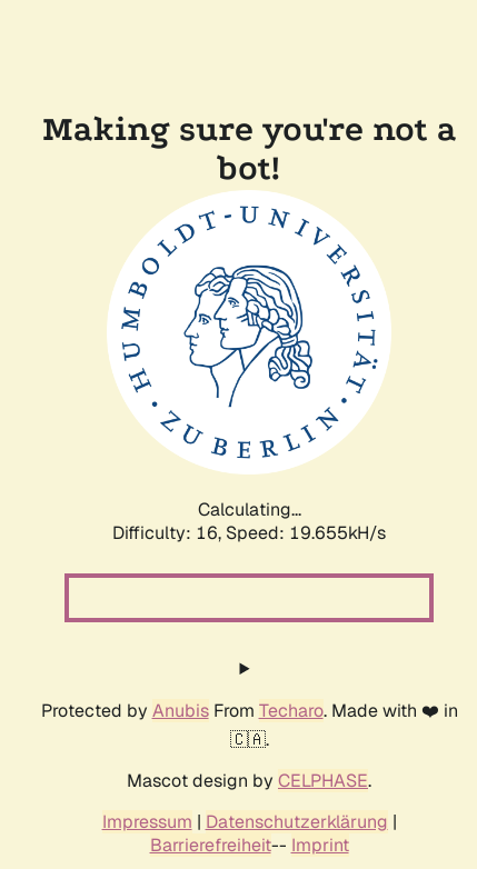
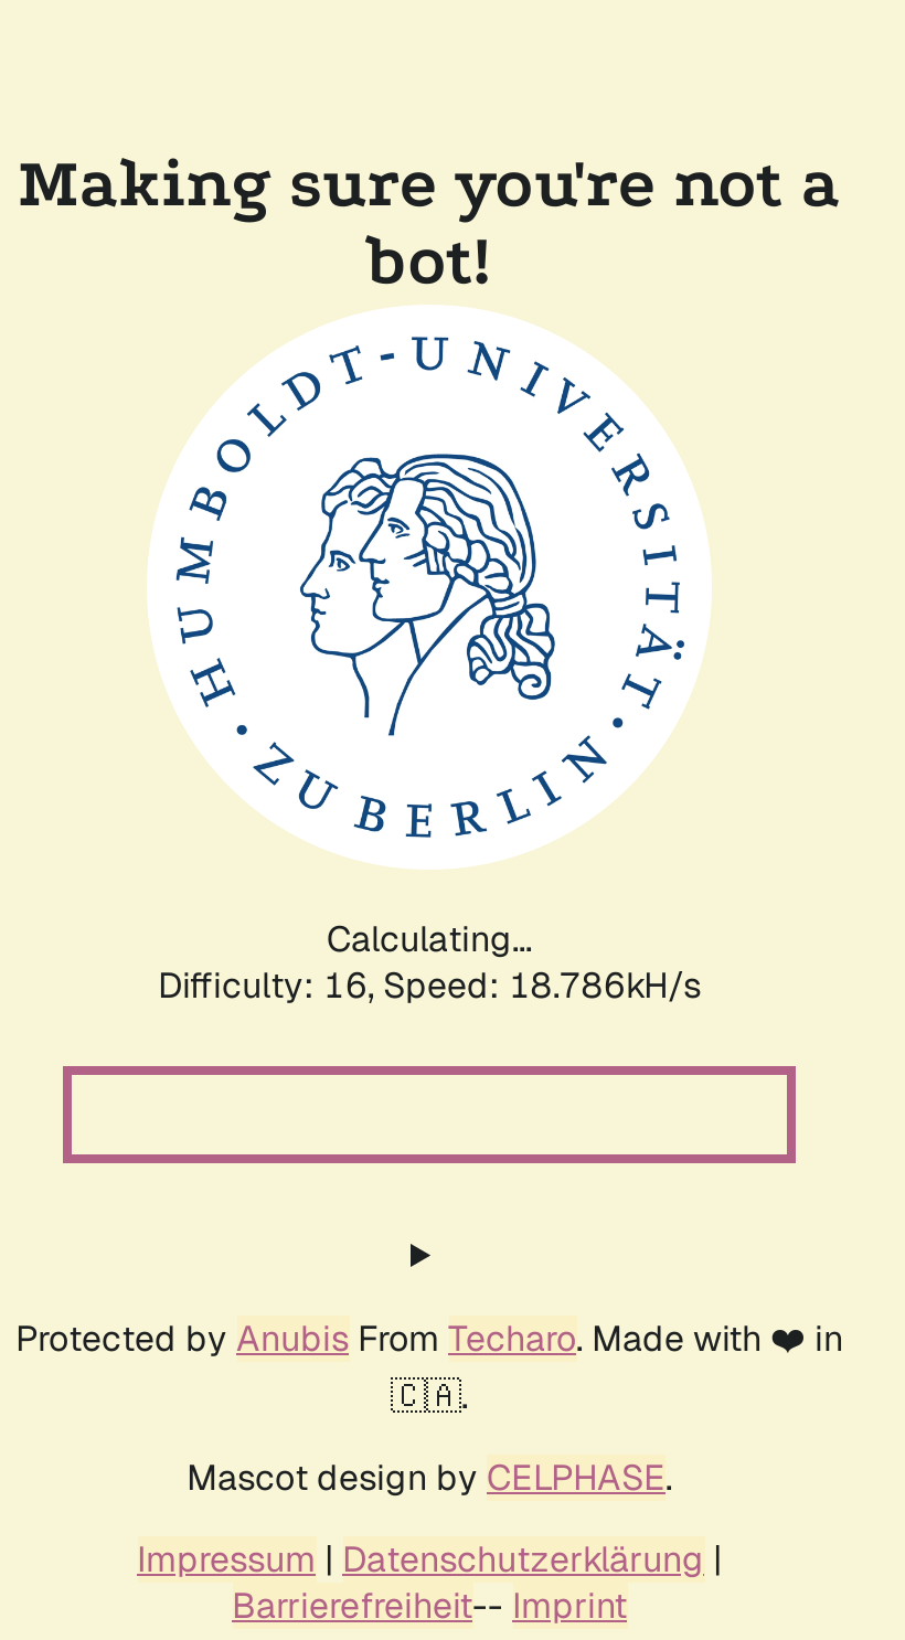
[112,521,386,545] Difficulty: 16, Speed: 19.655kH/s -> [158,962,701,1009] Difficulty: 16, Speed: 18.786kH/s

